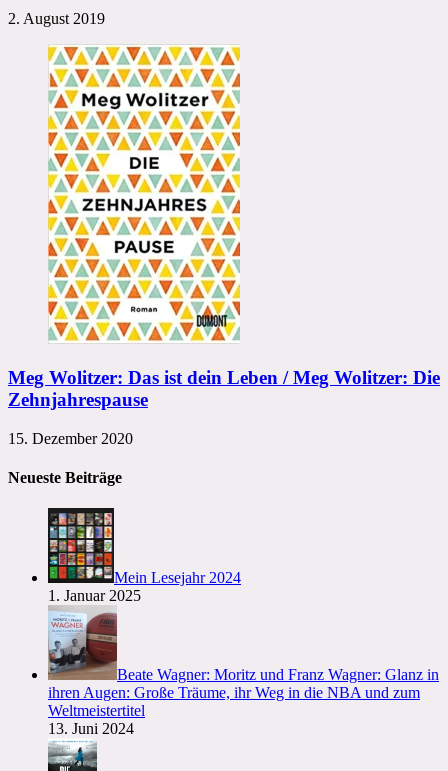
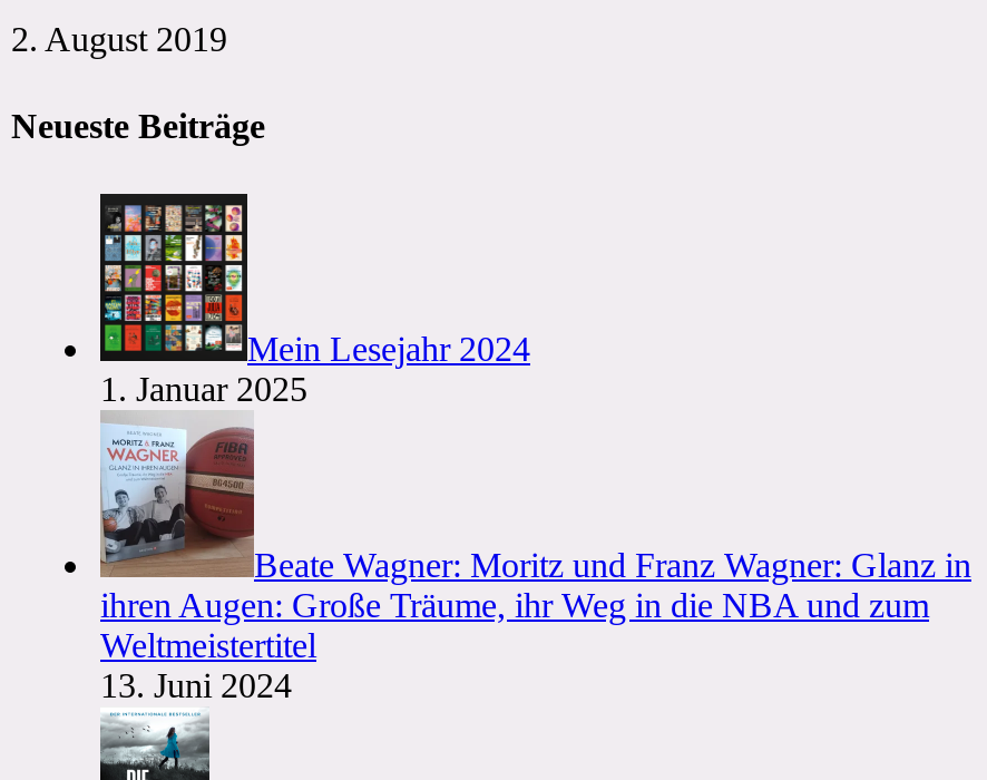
[8,45,440,447] [image] | Meg Wolitzer: Das ist dein Leben / Meg Wolitzer: Die | Zehnjahrespause | 15. Dezember 2020 -> none

